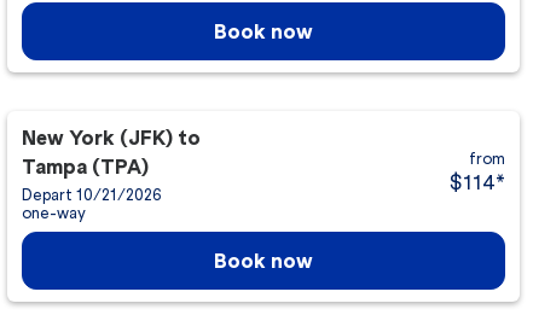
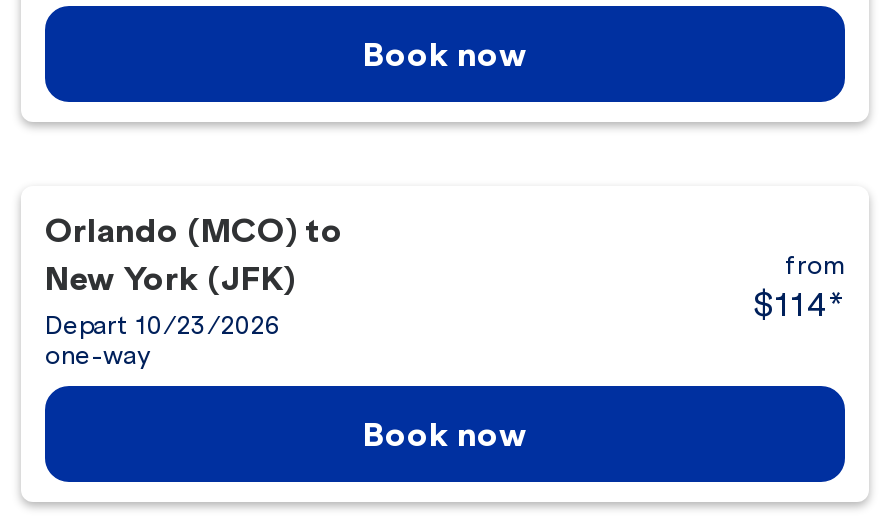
[22,126,201,204] New York (JFK) to | Tampa (TPA) | Depart 10/21/2026 -> [45,210,343,340] Orlando (MCO) to | New York (JFK) | Depart 10/23/2026

